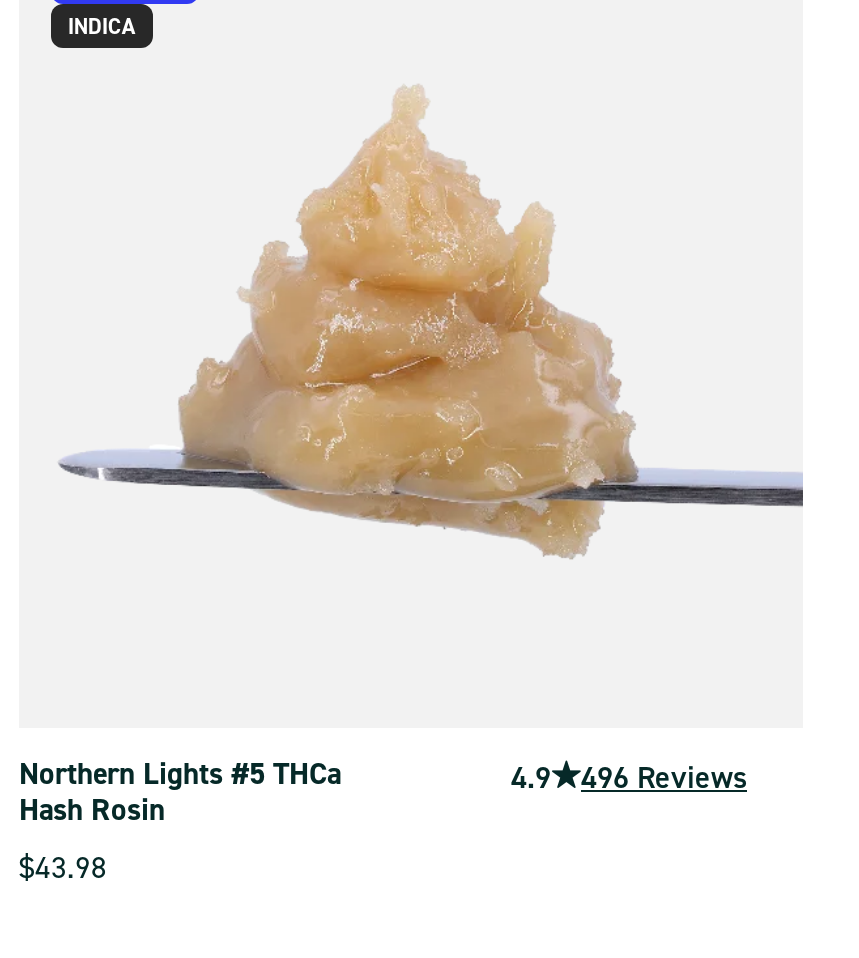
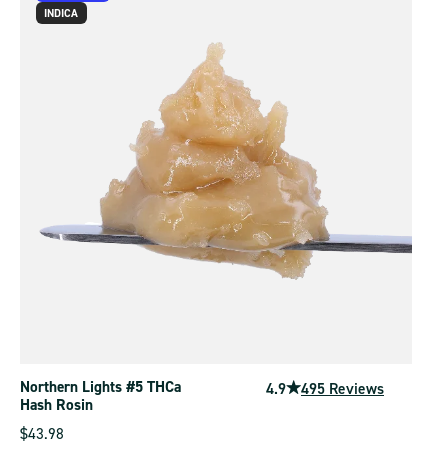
[581,755,747,795] 496 Reviews -> [301,377,384,397] 495 Reviews

